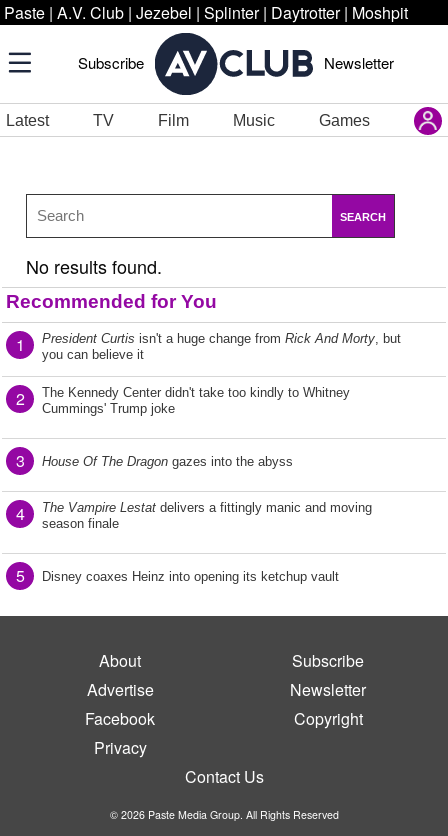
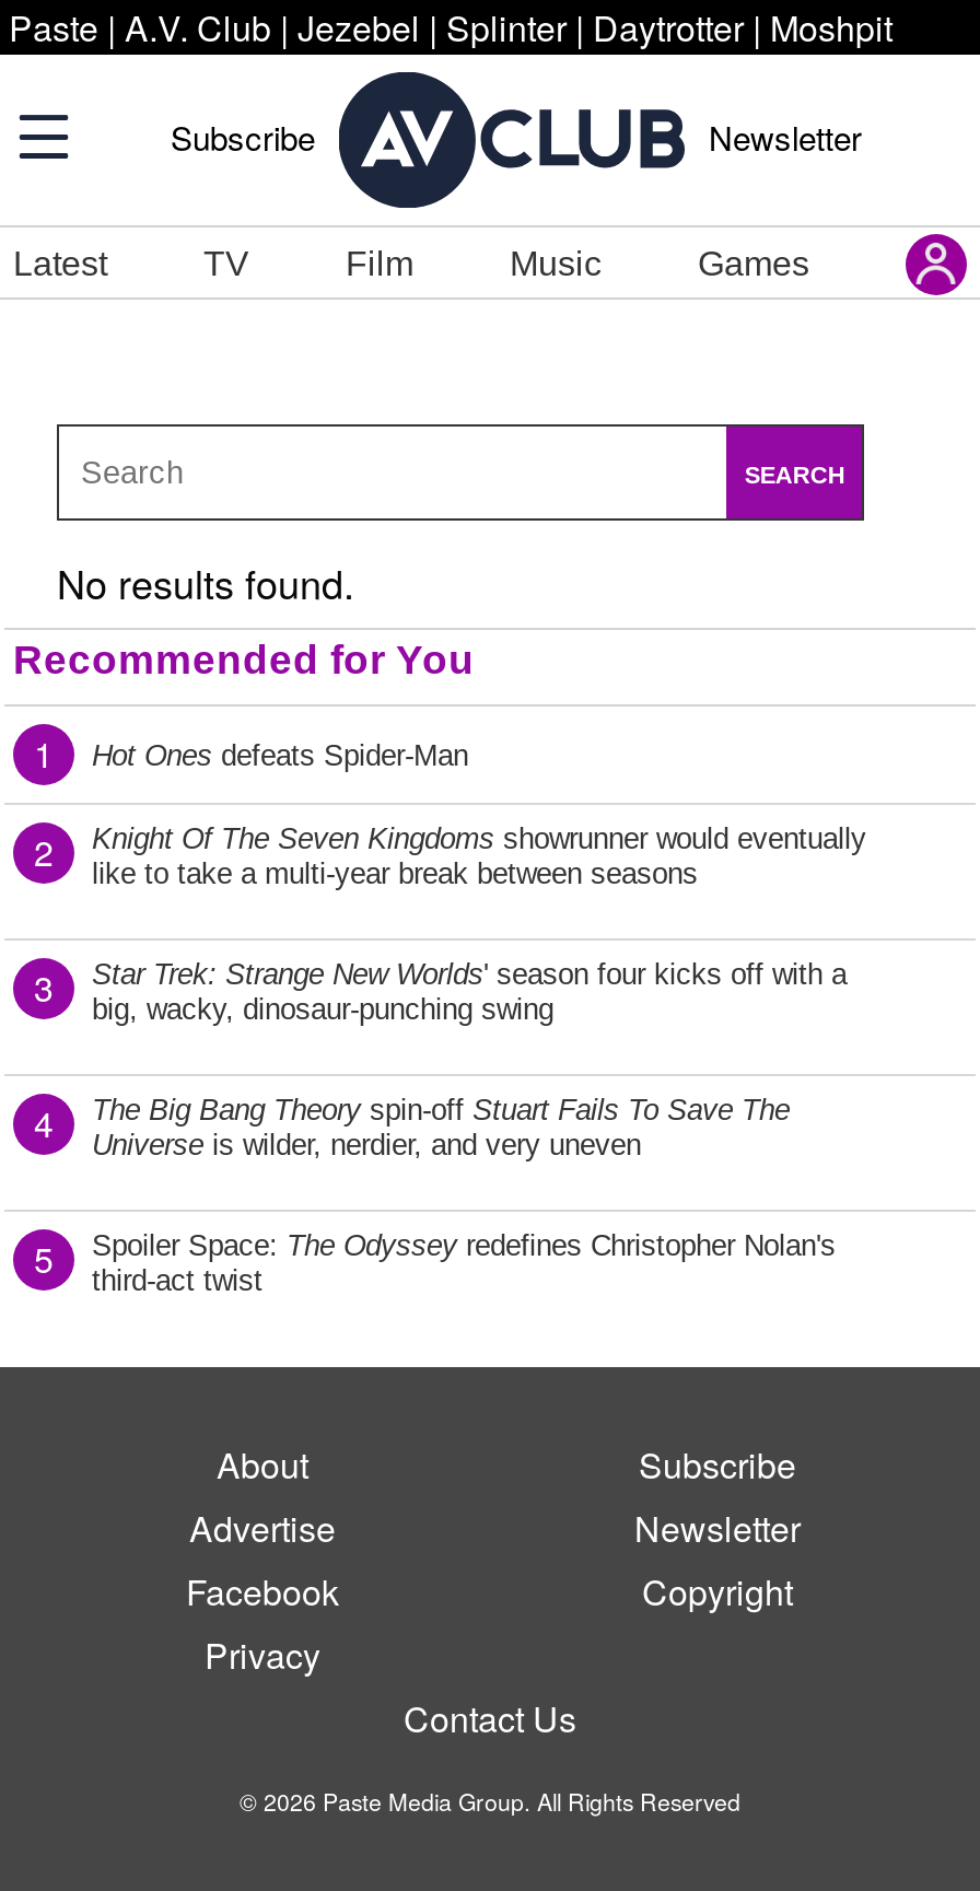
[42,331,401,362] President Curtis isn't a huge change from Rick And Morty, but | you can believe it -> [92,739,468,772] Hot Ones defeats Spider-Man
[42,385,350,416] The Kennedy Center didn't take too kindly to Whitney | Cummings' Trump joke -> [92,822,866,890] Knight Of The Seven Kingdoms showrunner would eventually | like to take a multi-year break between seasons
[42,454,293,469] House Of The Dragon gazes into the abyss -> [92,958,847,1026] Star Trek: Strange New Worlds ' season four kicks off with a | big, wacky, dinosaur-punching swing
[42,500,372,531] The Vampire Lestat delivers a fittingly manic and moving | season finale -> [92,1094,790,1162] The Big Bang Theory spin-off Stuart Fails To Save The | Universe is wilder, nerdier, and very uneven
[42,569,343,584] Disney coaxes Heinz into opening its ketchup vault -> [92,1229,836,1297] Spoiler Space: The Odyssey redefines Christopher Nolan's | third-act twist

